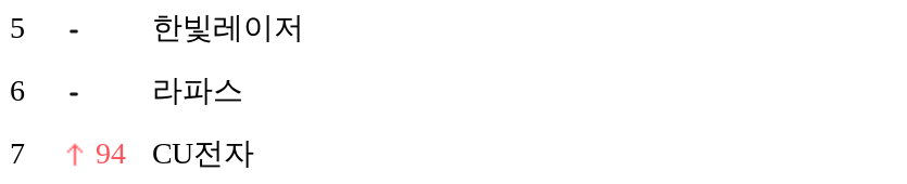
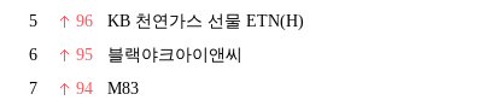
[152,12,304,44] 한빛레이저 -> [76,12,304,30] 96 | KB 천연가스 선물 ETN(H)
[152,75,243,107] 라파스 -> [76,46,242,64] 95 | 블랙야크아이앤씨
[152,137,254,170] CU전자 -> [107,79,139,98] M83

